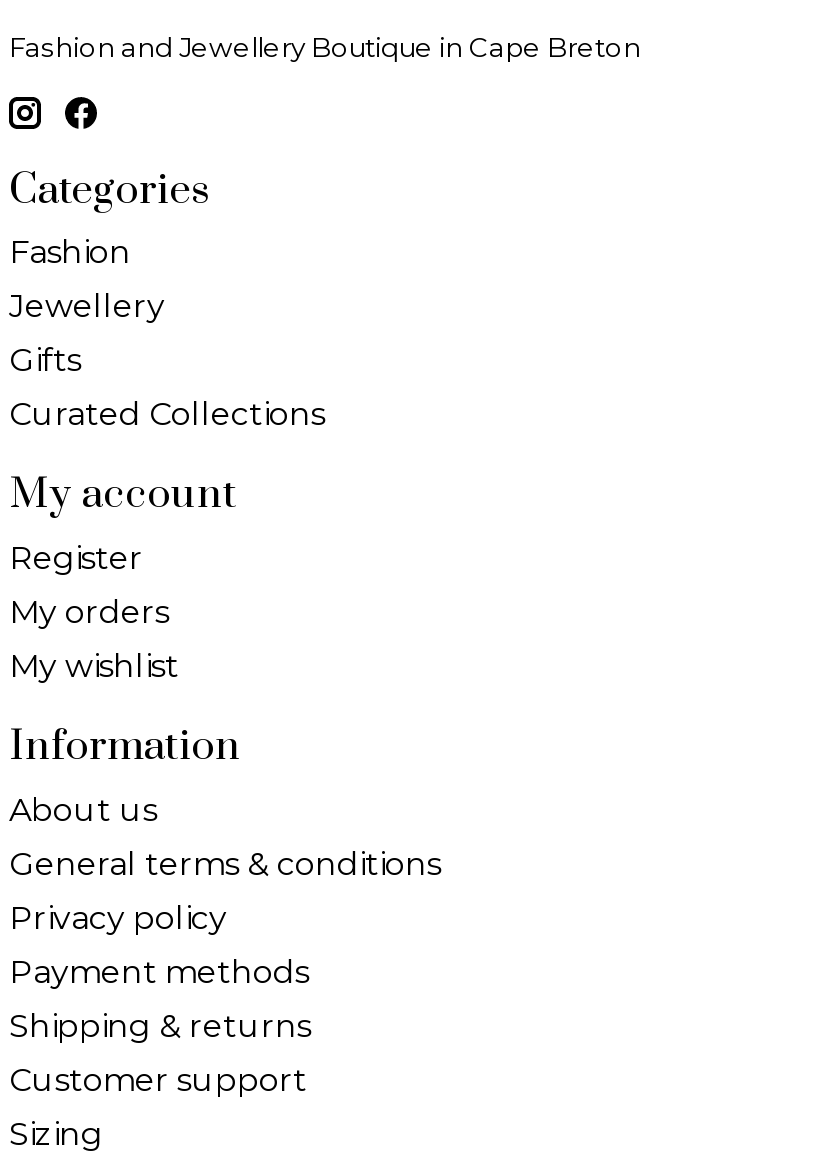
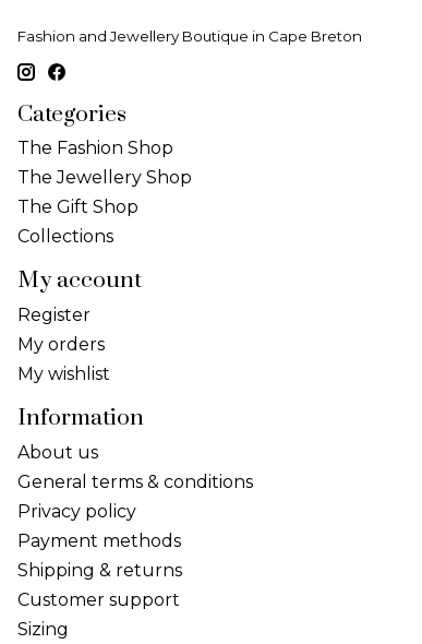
[9,234,325,434] Fashion | Jewellery | Gifts | Curated Collections -> [17,138,192,247] The Fashion Shop | The Jewellery Shop | The Gift Shop | Collections

